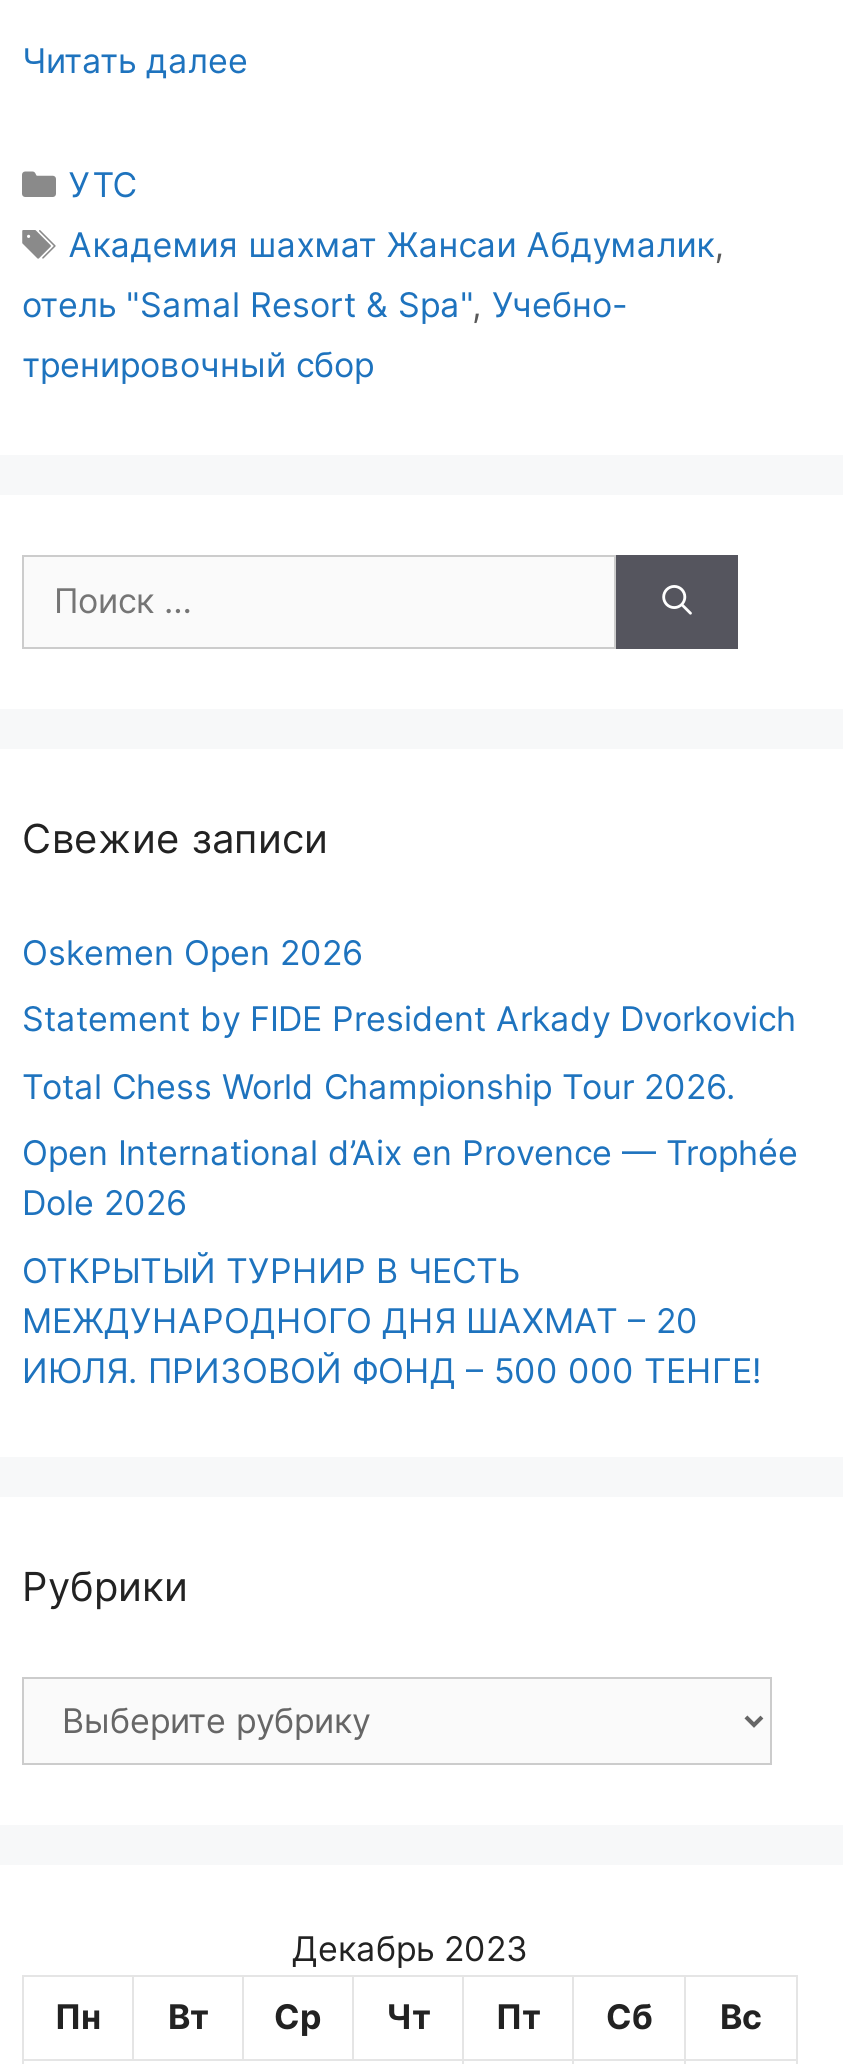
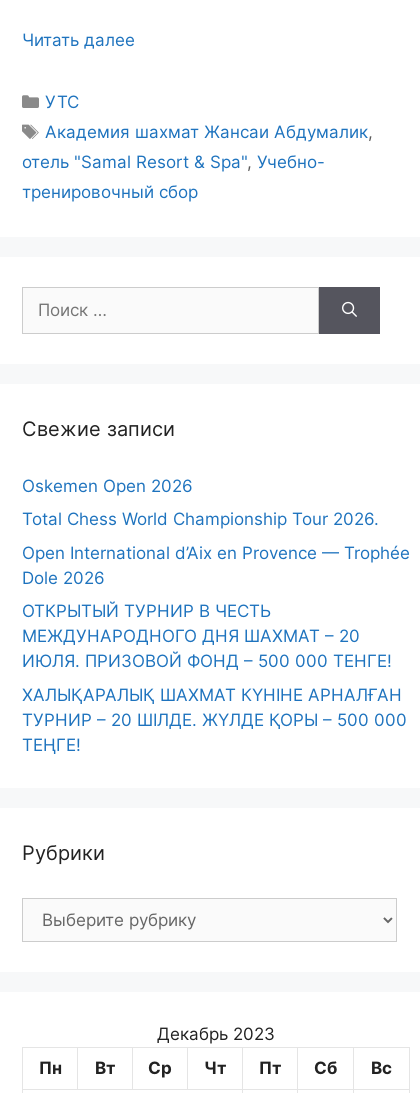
[22,1000,796,1040] Statement by FIDE President Arkady Dvorkovich -> none
moved [22,1067,798,1391] -> [22,509,410,671]: Total Chess World Championship Tour 2026. | Open International d’Aix en Provence — Trophée | Dole 2026 | ОТКРЫТЫЙ ТУРНИР В ЧЕСТЬ | МЕЖДУНАРОДНОГО ДНЯ ШАХМАТ – 20 | ИЮЛЯ. ПРИЗОВОЙ ФОНД – 500 000 ТЕНГЕ!
none -> [22,685,407,755] ХАЛЫҚАРАЛЫҚ ШАХМАТ КҮНІНЕ АРНАЛҒАН | ТУРНИР – 20 ШІЛДЕ. ЖҮЛДЕ ҚОРЫ – 500 000 | ТЕҢГЕ!

